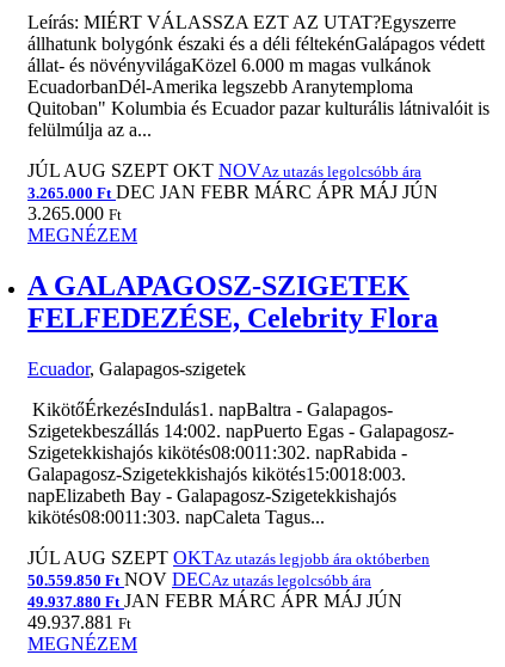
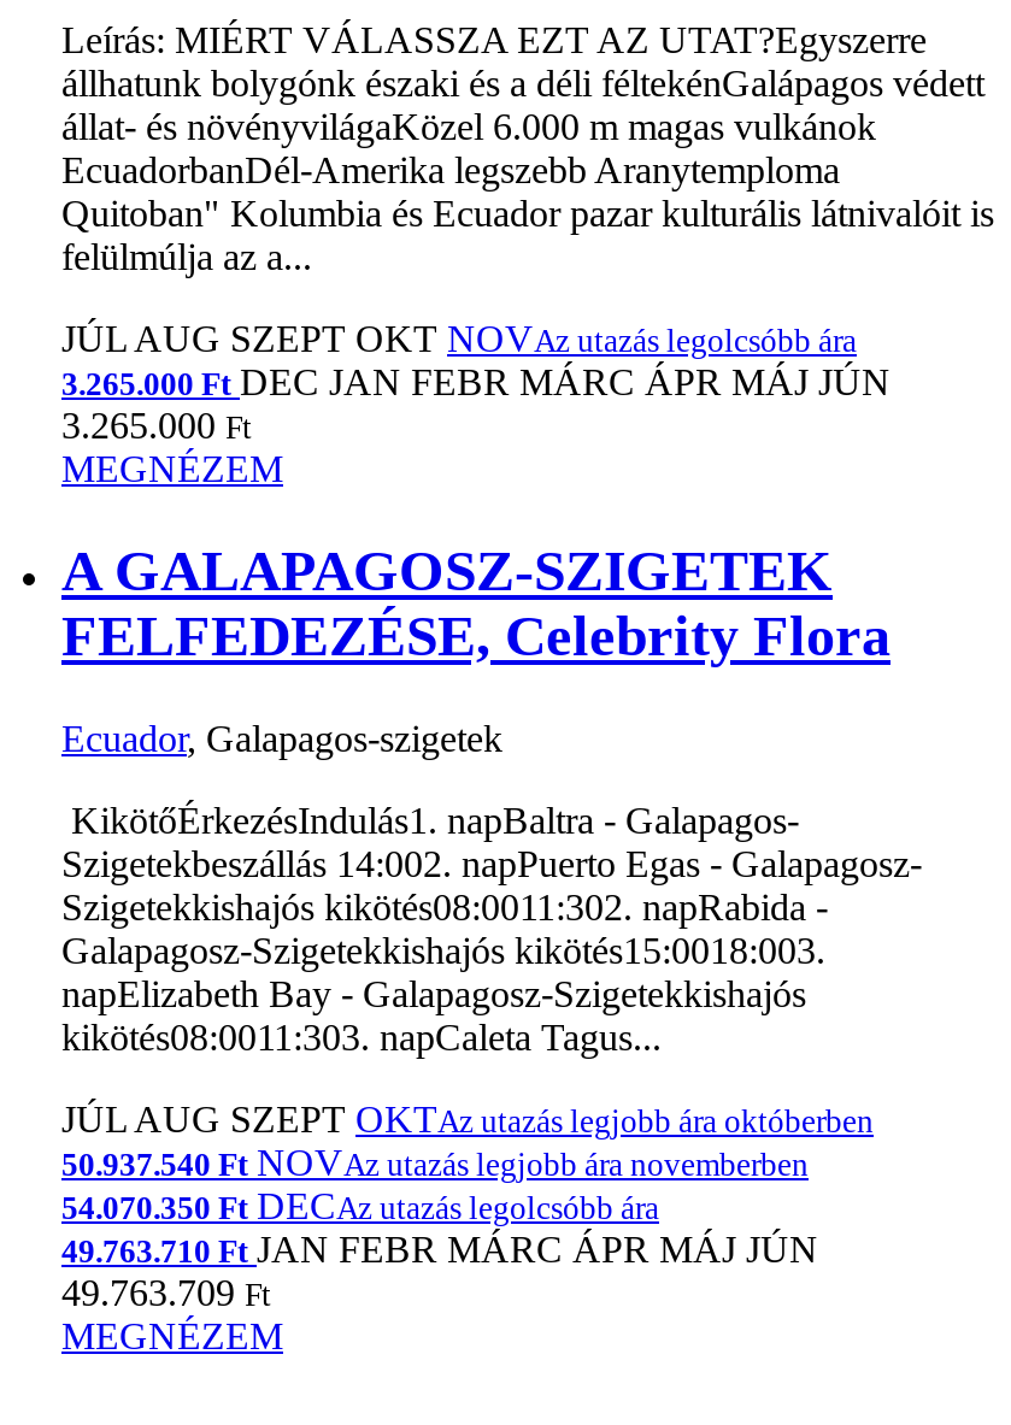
[27,569,402,632] 50.559.850 Ft NOV DECAz utazás legolcsóbb ára | 49.937.880 Ft JAN FEBR MÁRC ÁPR MÁJ JÚN | 49.937.881 Ft -> [61,1141,818,1312] 50.937.540 Ft NOVAz utazás legjobb ára novemberben | 54.070.350 Ft DECAz utazás legolcsóbb ára | 49.763.710 Ft JAN FEBR MÁRC ÁPR MÁJ JÚN | 49.763.709 Ft

